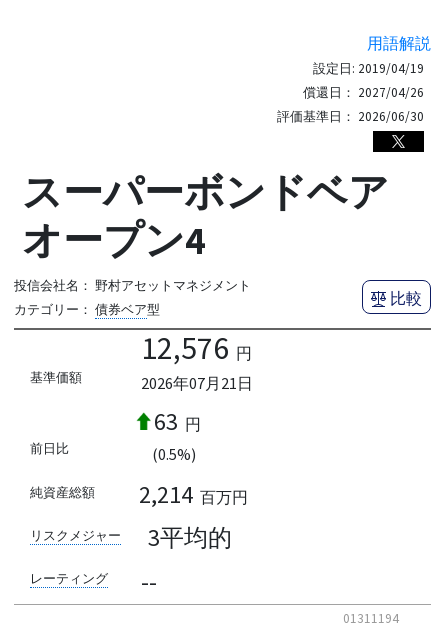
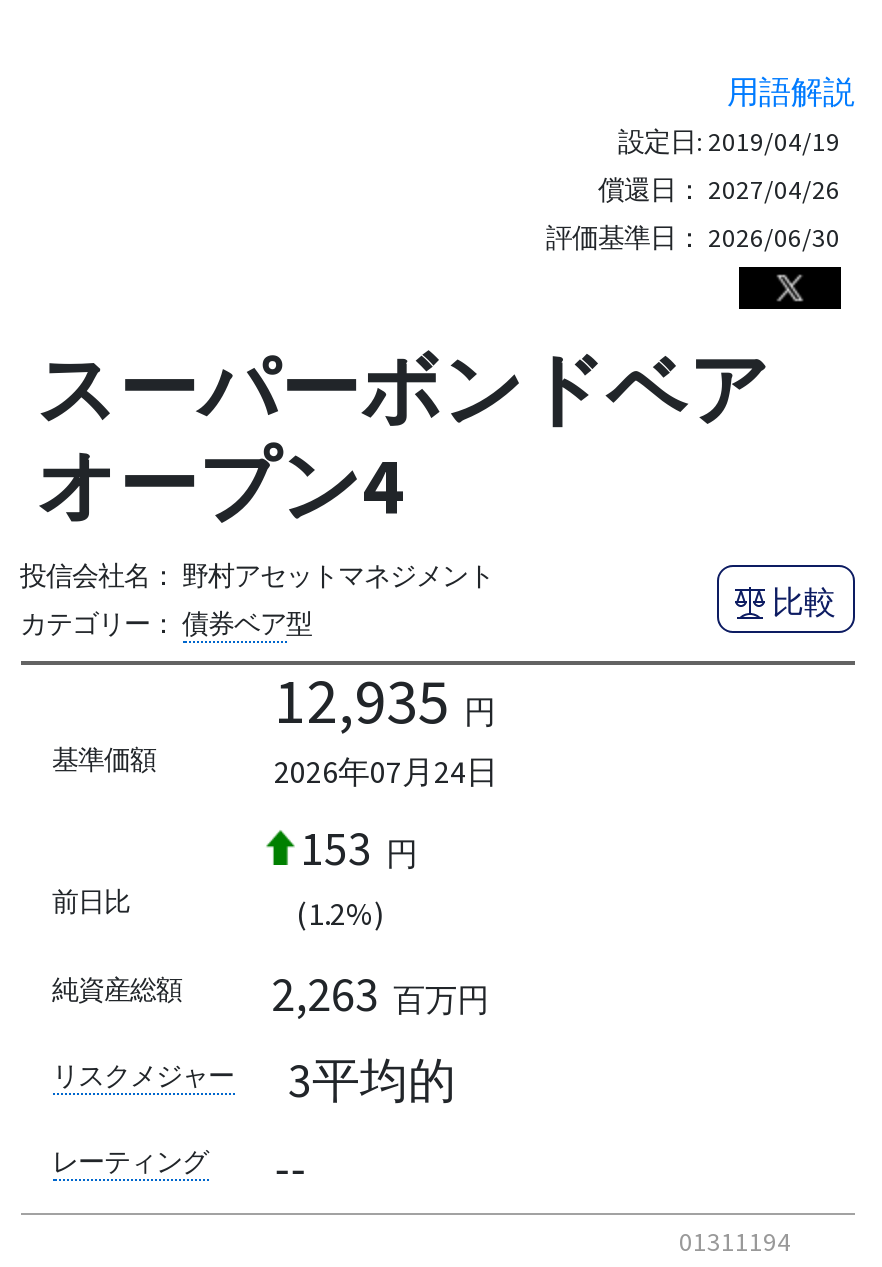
[140,328,251,368] 12,576 円 -> [274,660,496,740] 12,935 円
[140,373,252,393] 2026年07月21日 -> [274,750,498,790] 2026年07月24日
[153,406,200,437] 63 円 -> [300,816,418,878] 153 円
[151,444,195,464] (0.5%) -> [296,892,384,932] (1.2%)
[139,479,248,510] 2,214 百万円 -> [271,963,489,1025] 2,263 百万円

